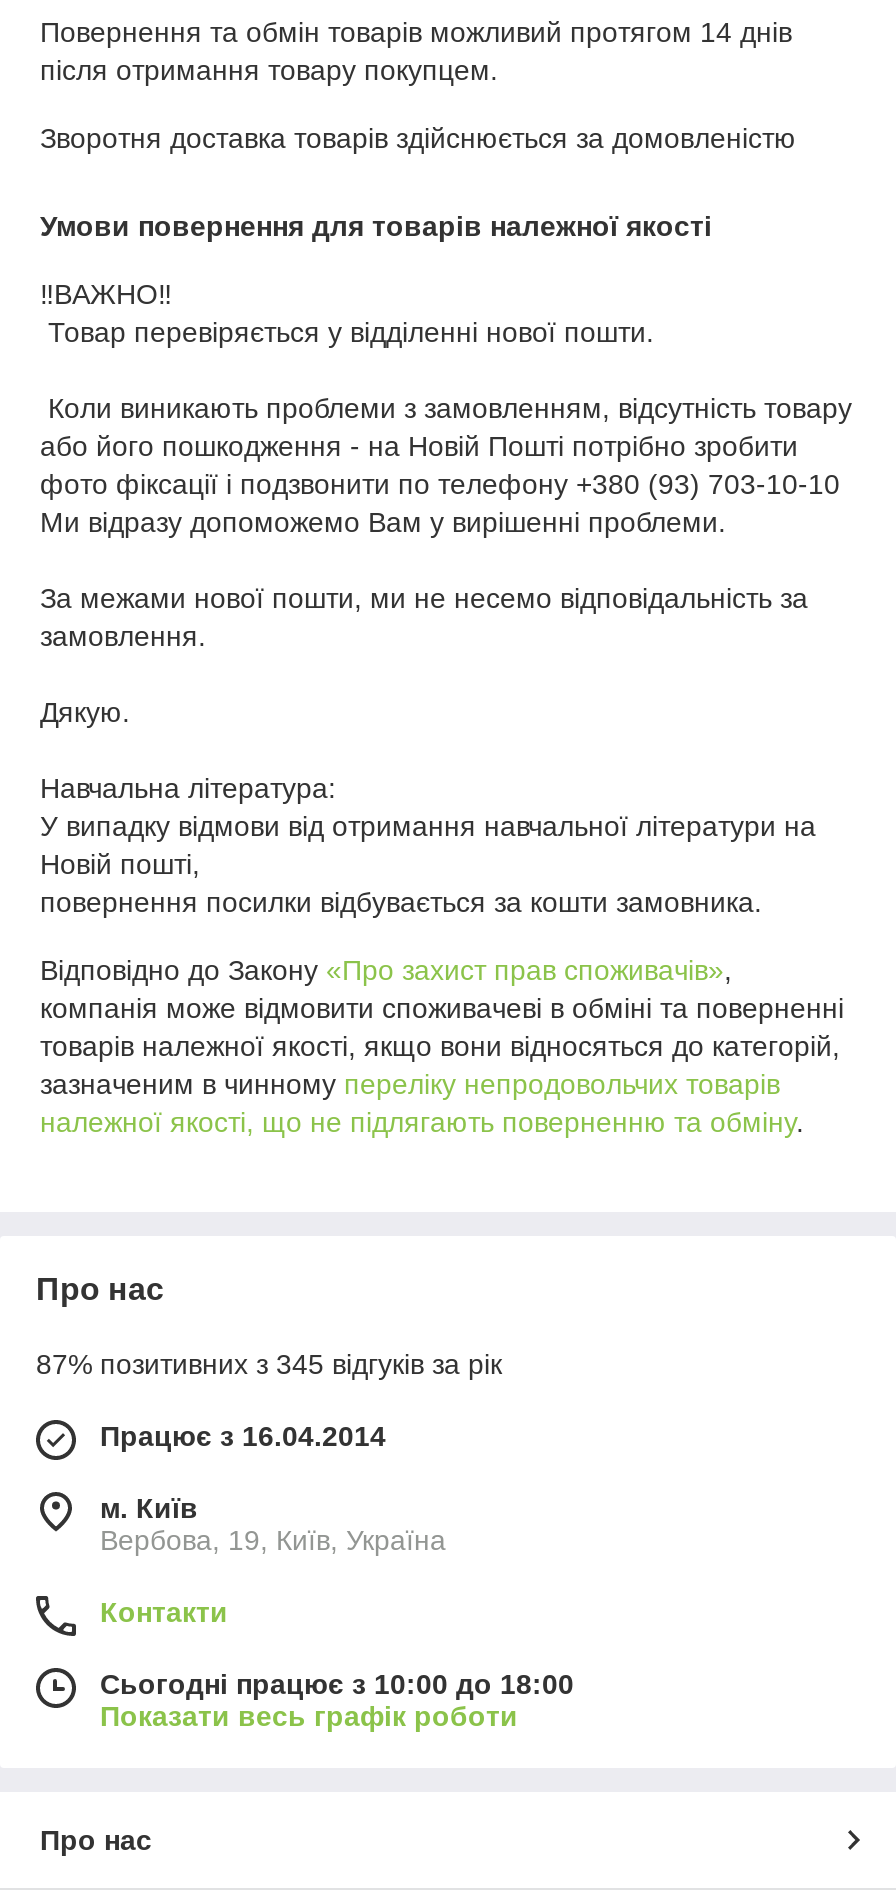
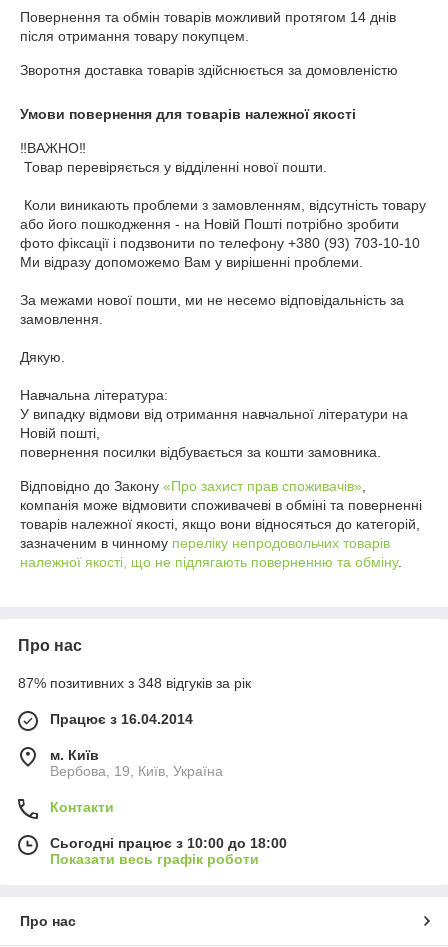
[36,1348,502,1380] 87% позитивних з 345 відгуків за рік -> [18,675,251,691] 87% позитивних з 348 відгуків за рік

